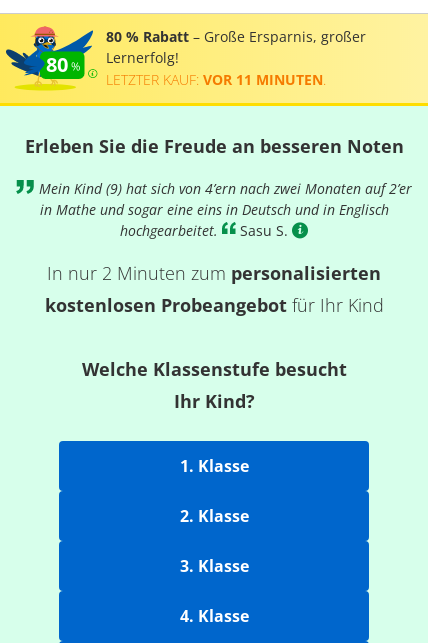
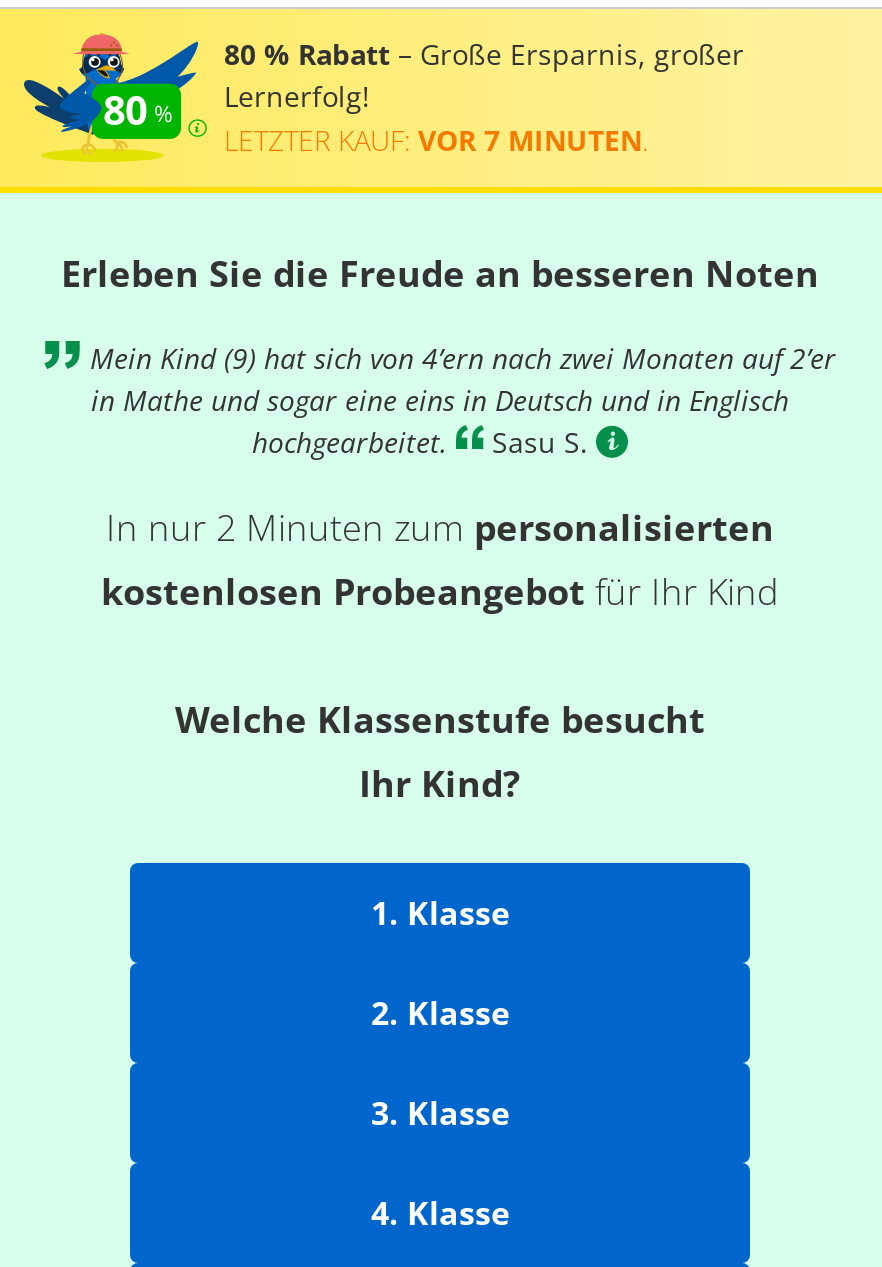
[106,69,326,88] LETZTER KAUF: VOR 11 MINUTEN. -> [224,120,648,158] LETZTER KAUF: VOR 7 MINUTEN.

